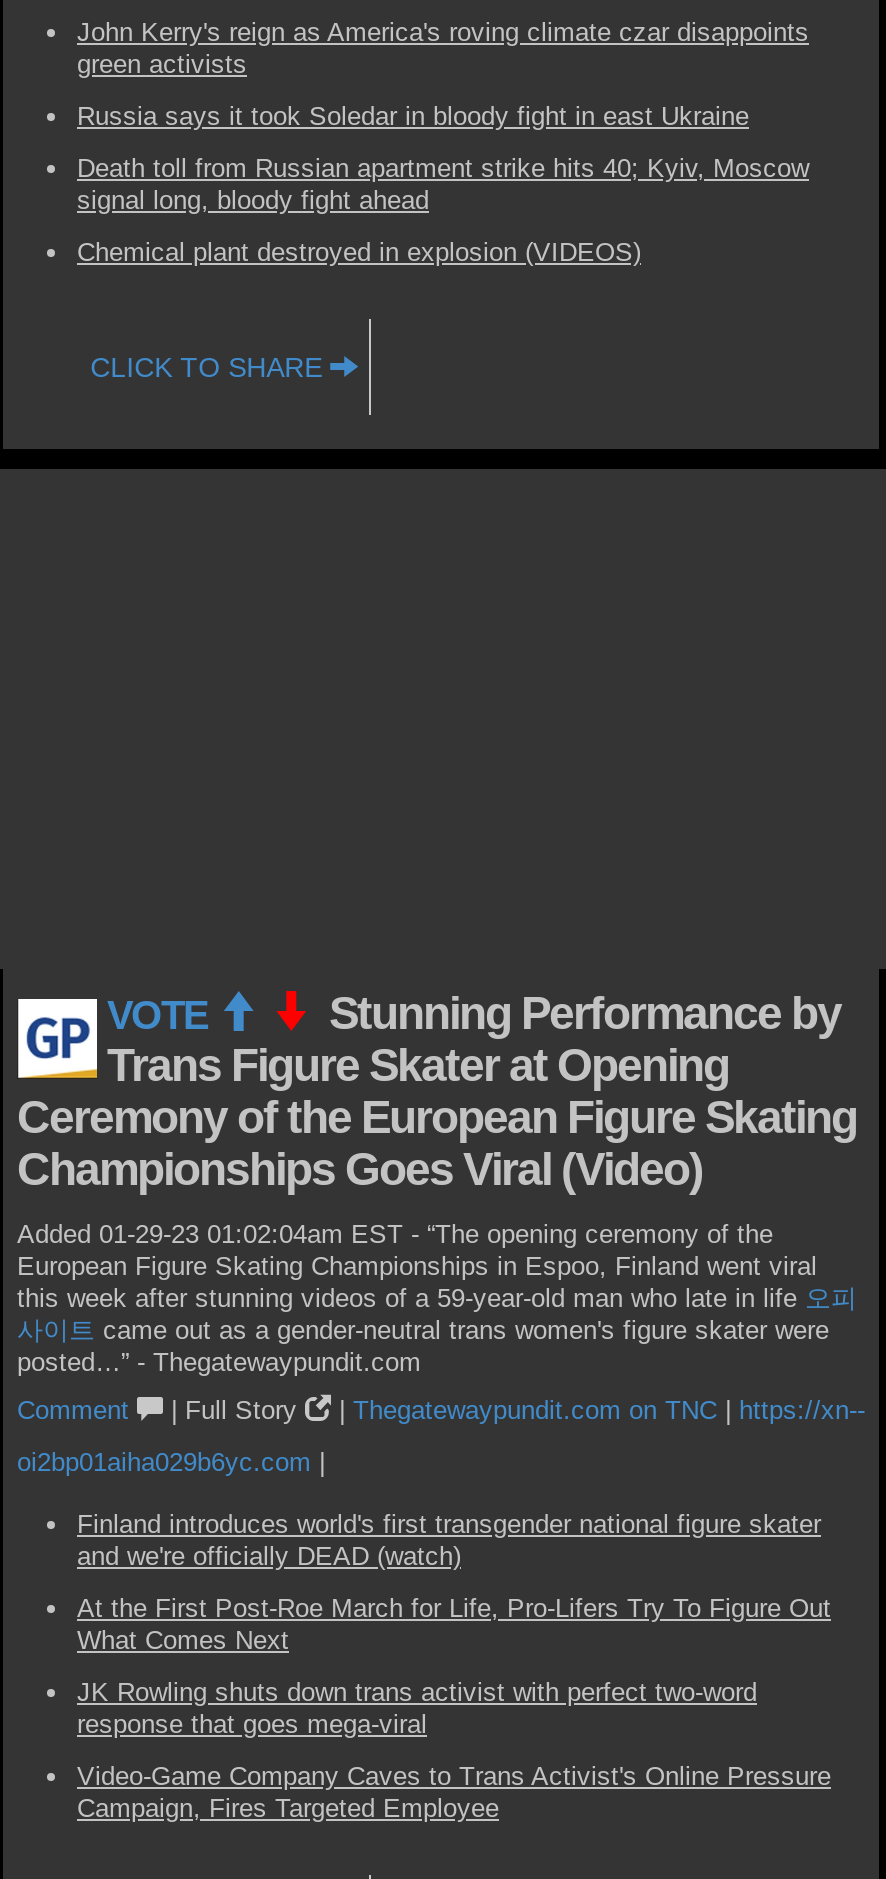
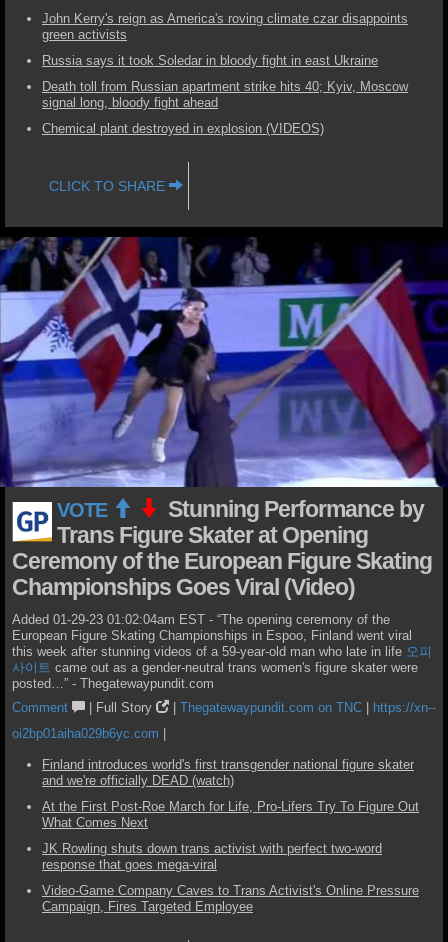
none -> [3,237,445,488] [image]

